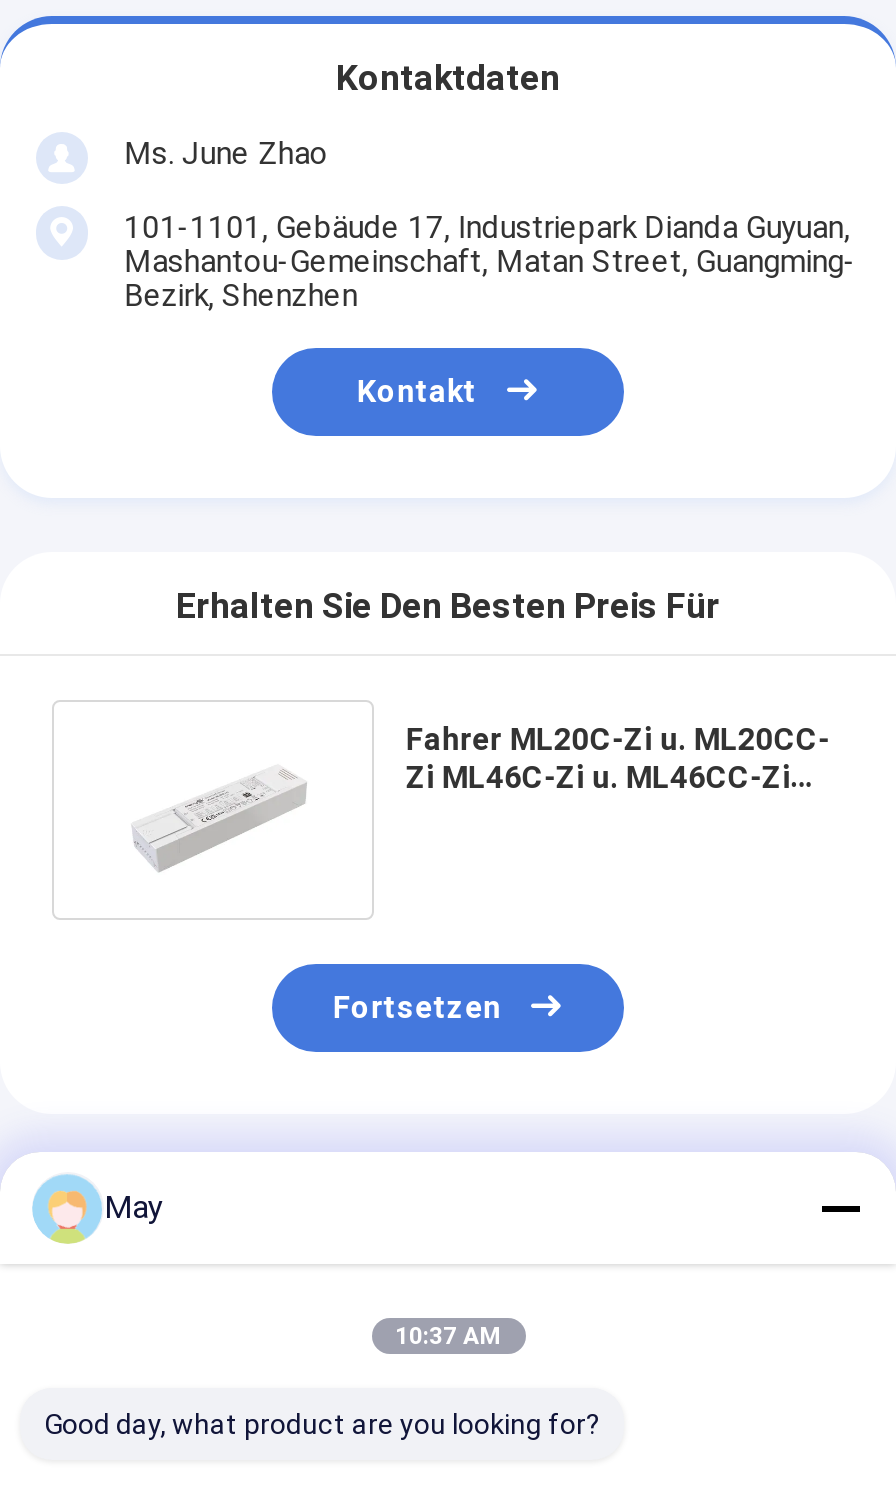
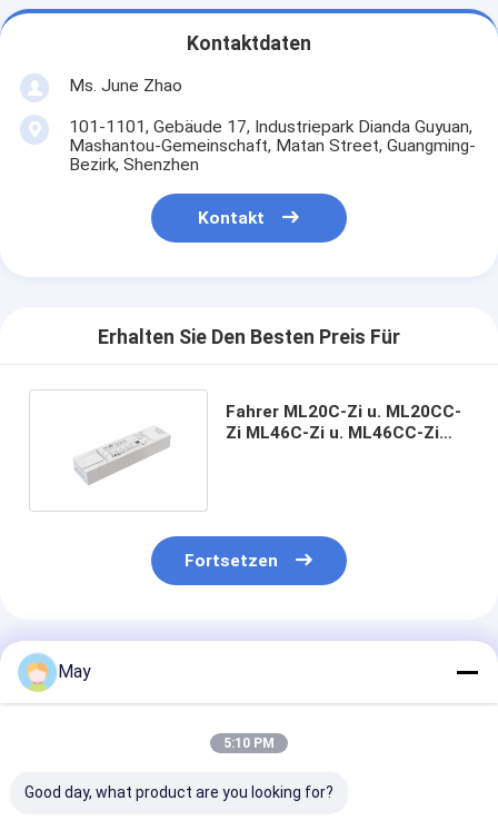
[395,1322,501,1350] 10:37 AM -> [223,735,275,751] 5:10 PM

